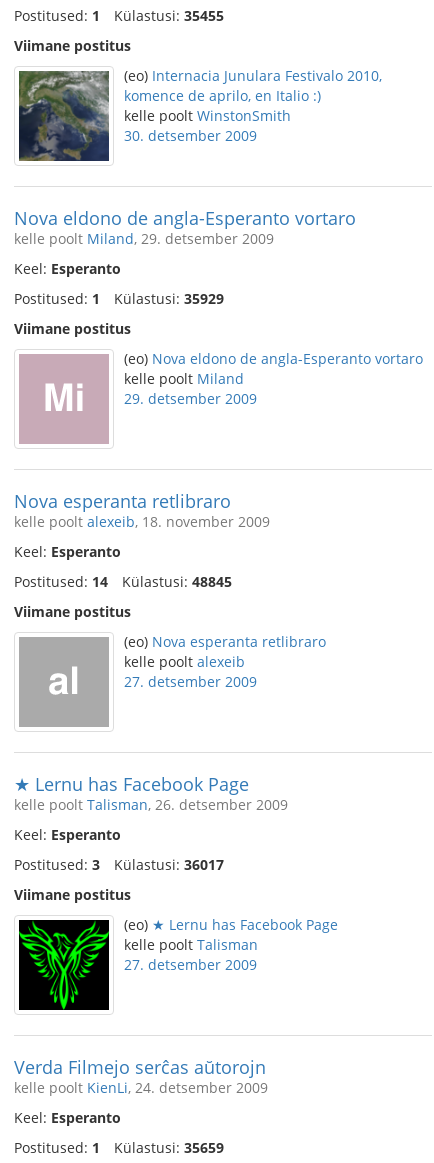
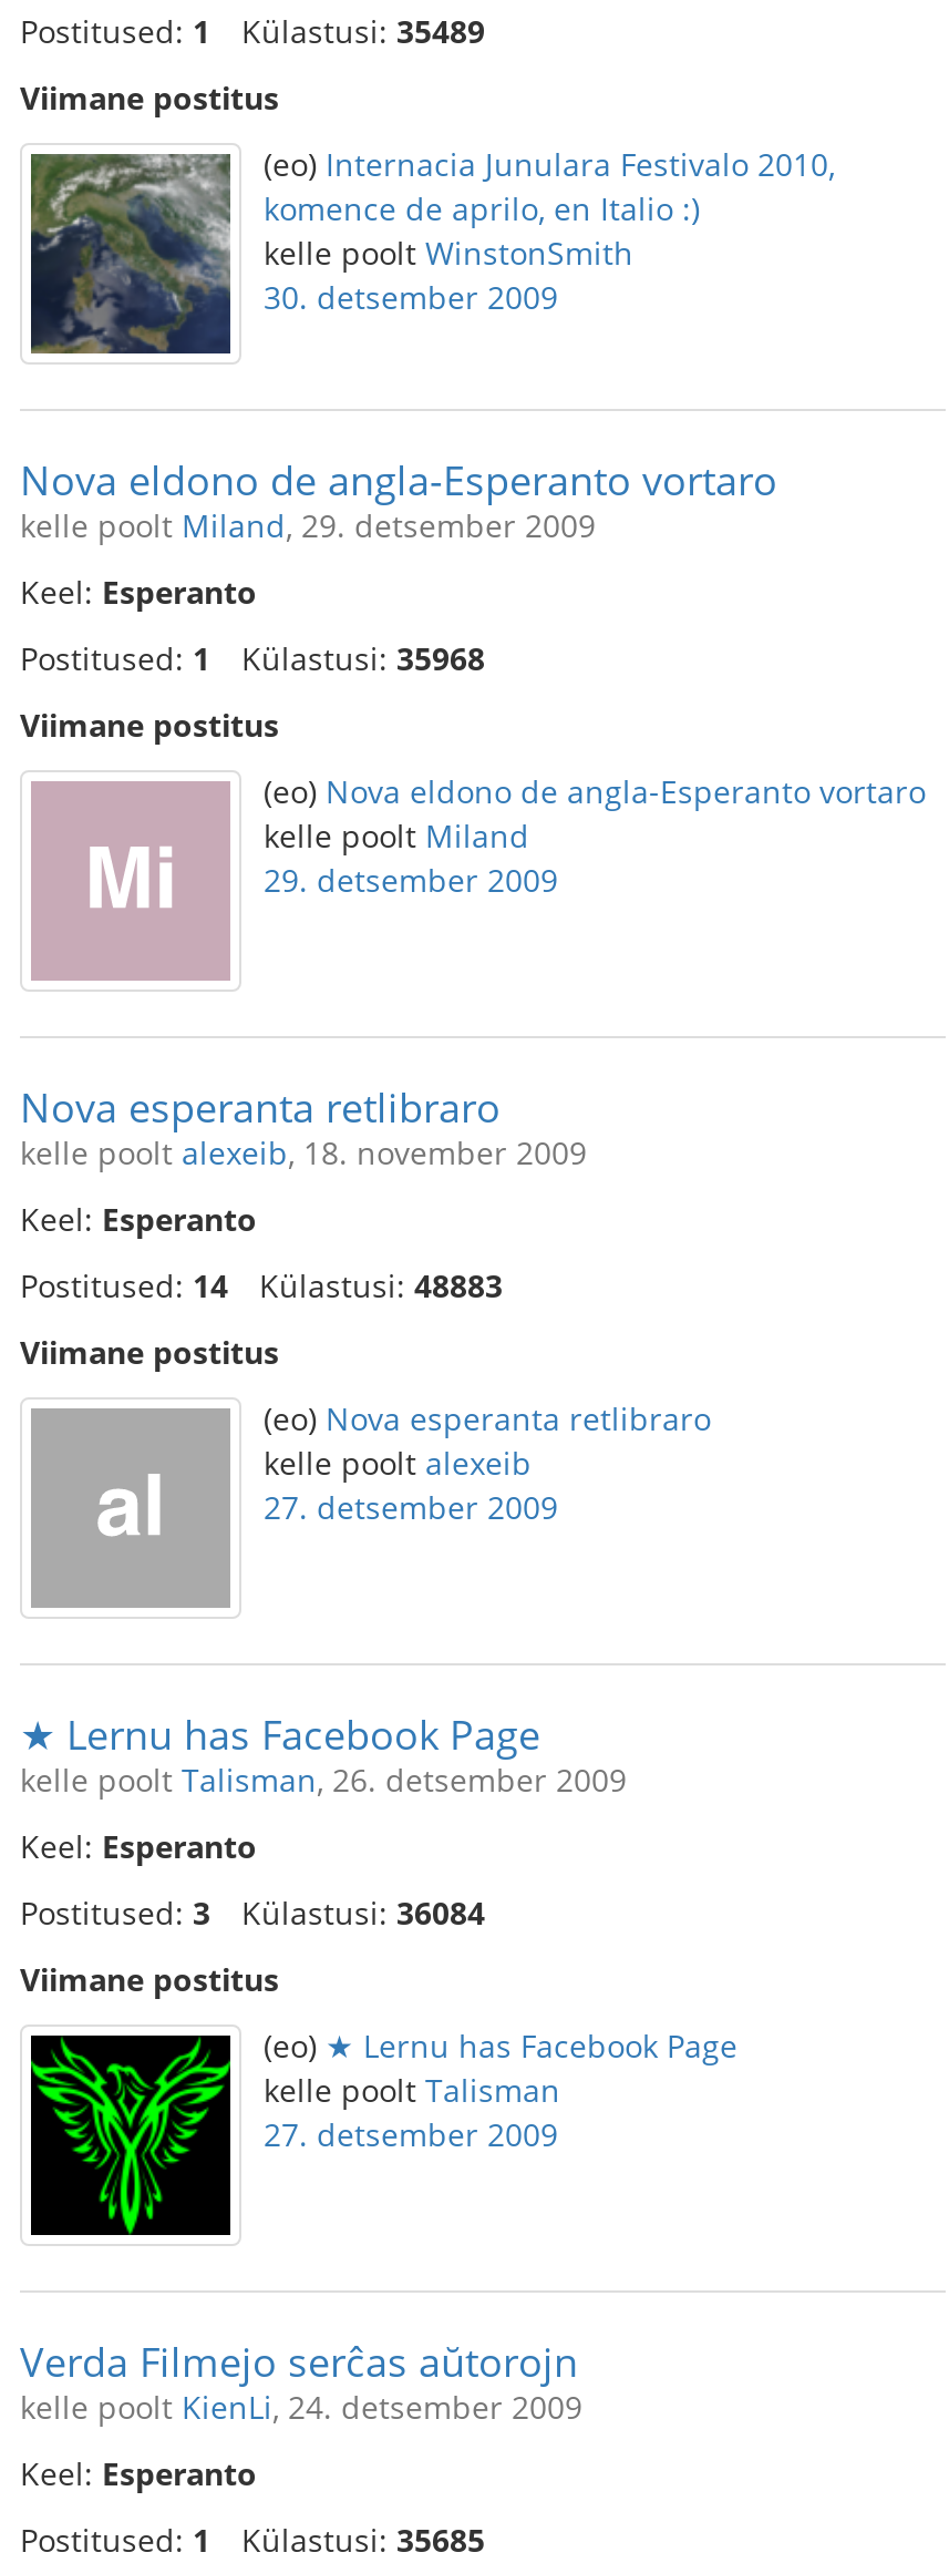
[14,6,224,25] Postitused: 1 Külastusi: 35455 -> [20,10,485,52] Postitused: 1 Külastusi: 35489
[14,289,224,308] Postitused: 1 Külastusi: 35929 -> [20,637,485,679] Postitused: 1 Külastusi: 35968
[14,572,232,591] Postitused: 14 Külastusi: 48845 -> [20,1264,503,1306] Postitused: 14 Külastusi: 48883
[14,855,224,874] Postitused: 3 Külastusi: 36017 -> [20,1892,485,1934] Postitused: 3 Külastusi: 36084
[14,1138,224,1157] Postitused: 1 Külastusi: 35659 -> [20,2519,485,2561] Postitused: 1 Külastusi: 35685

